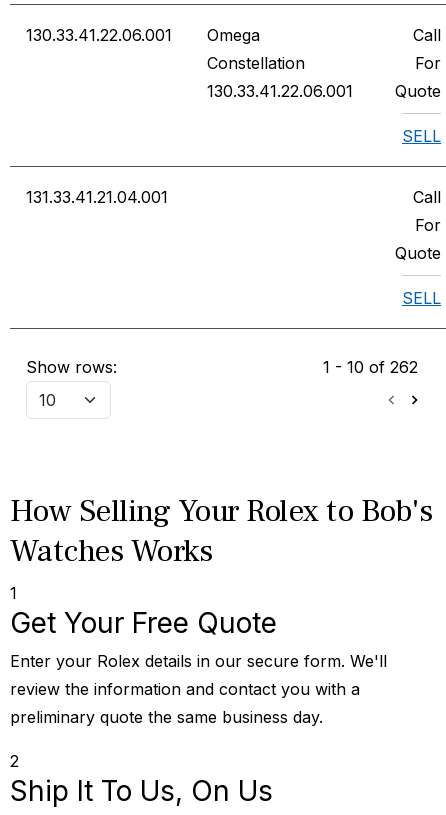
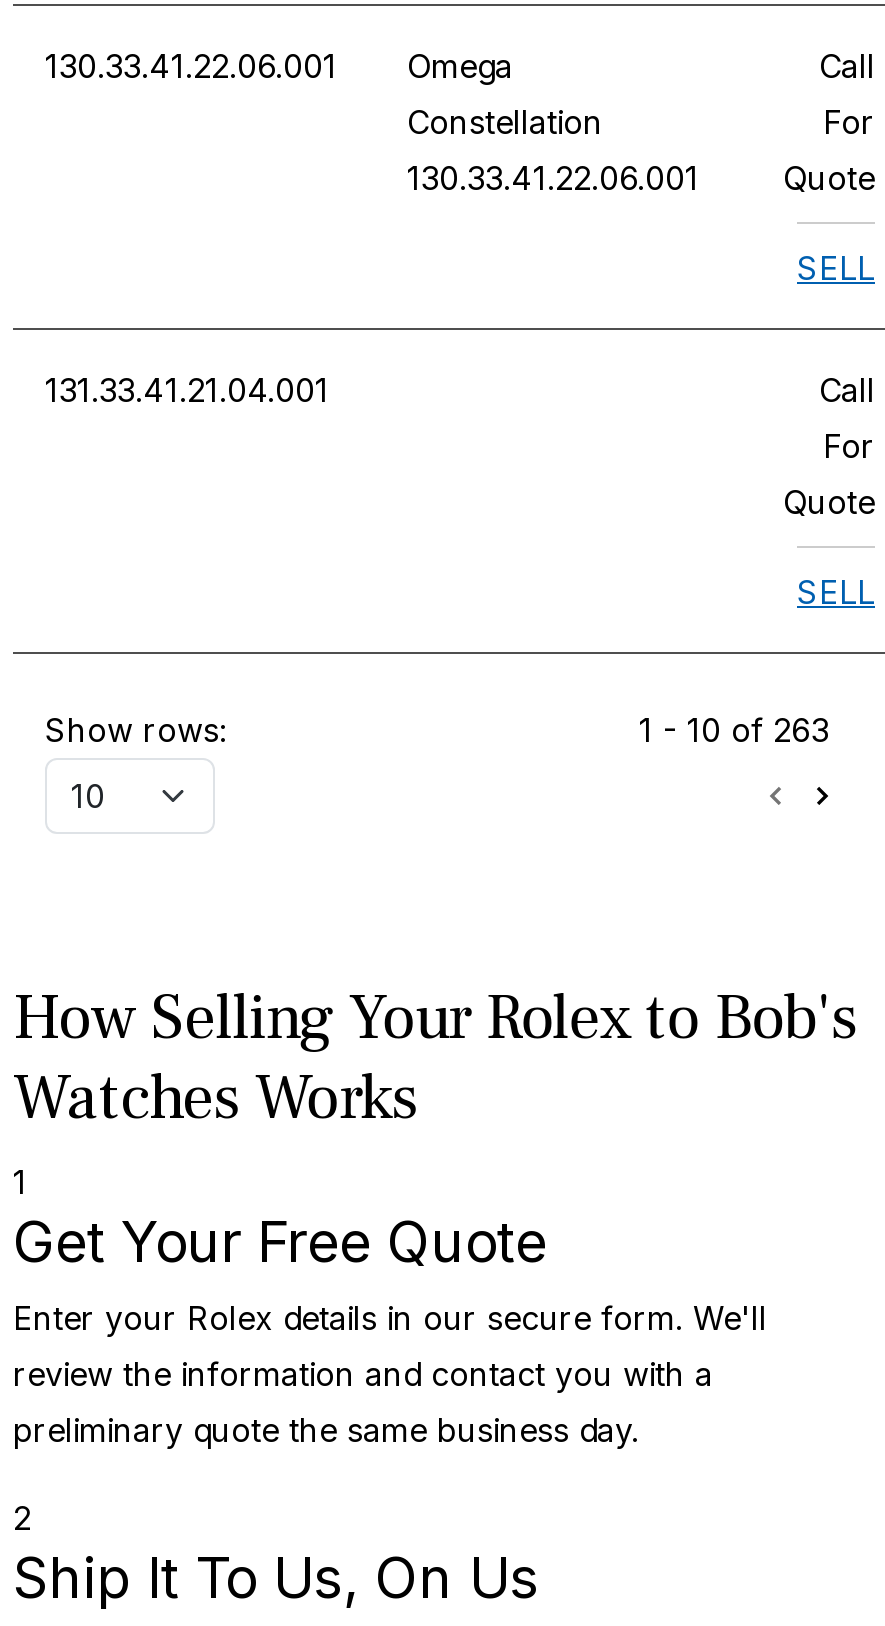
[323,357,418,377] 1 - 10 of 262 -> [639,709,829,749] 1 - 10 of 263

